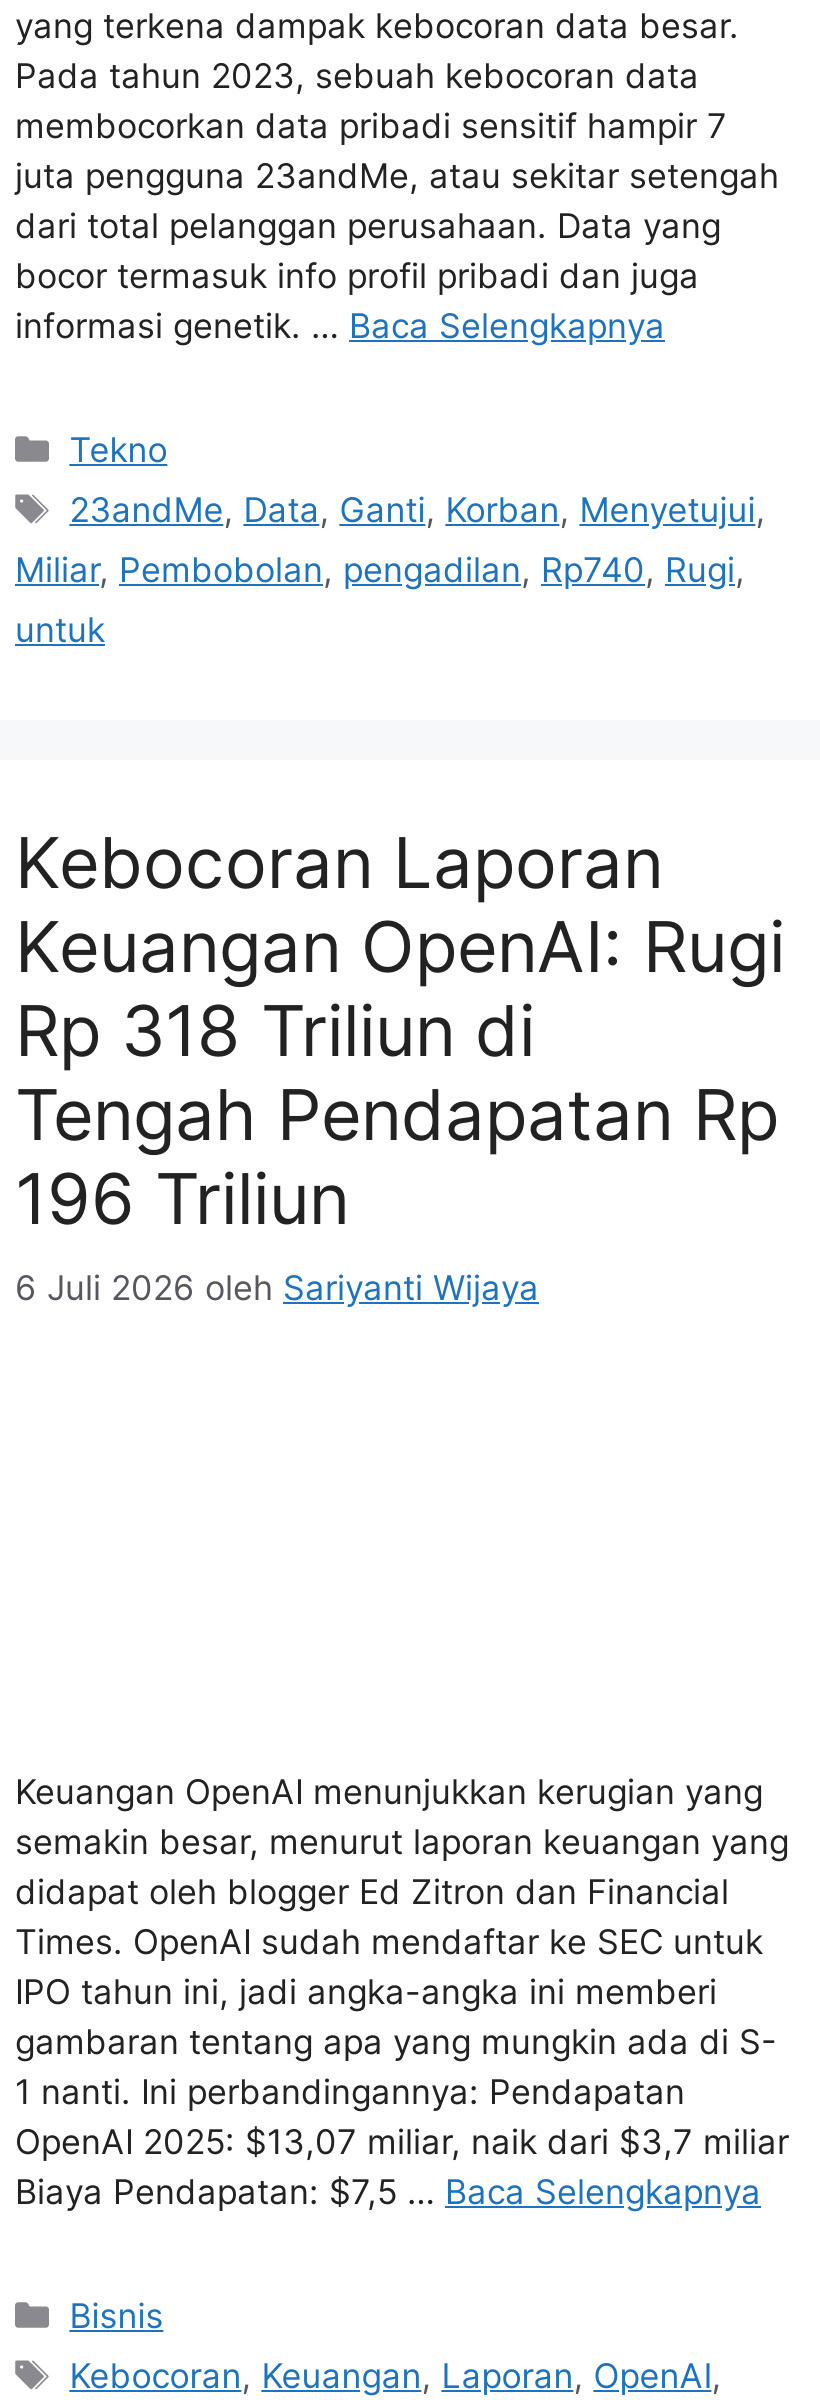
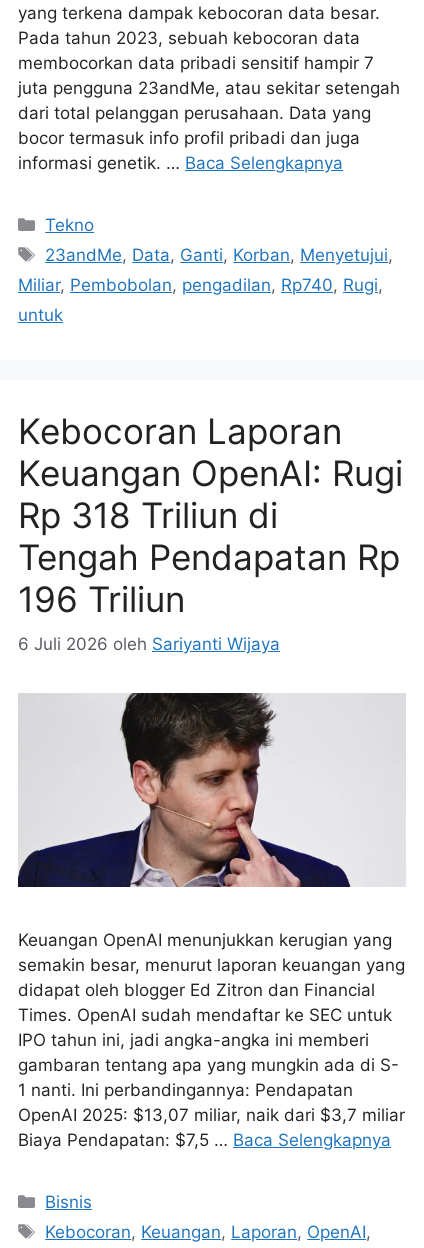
none -> [17,692,405,888] [image]

